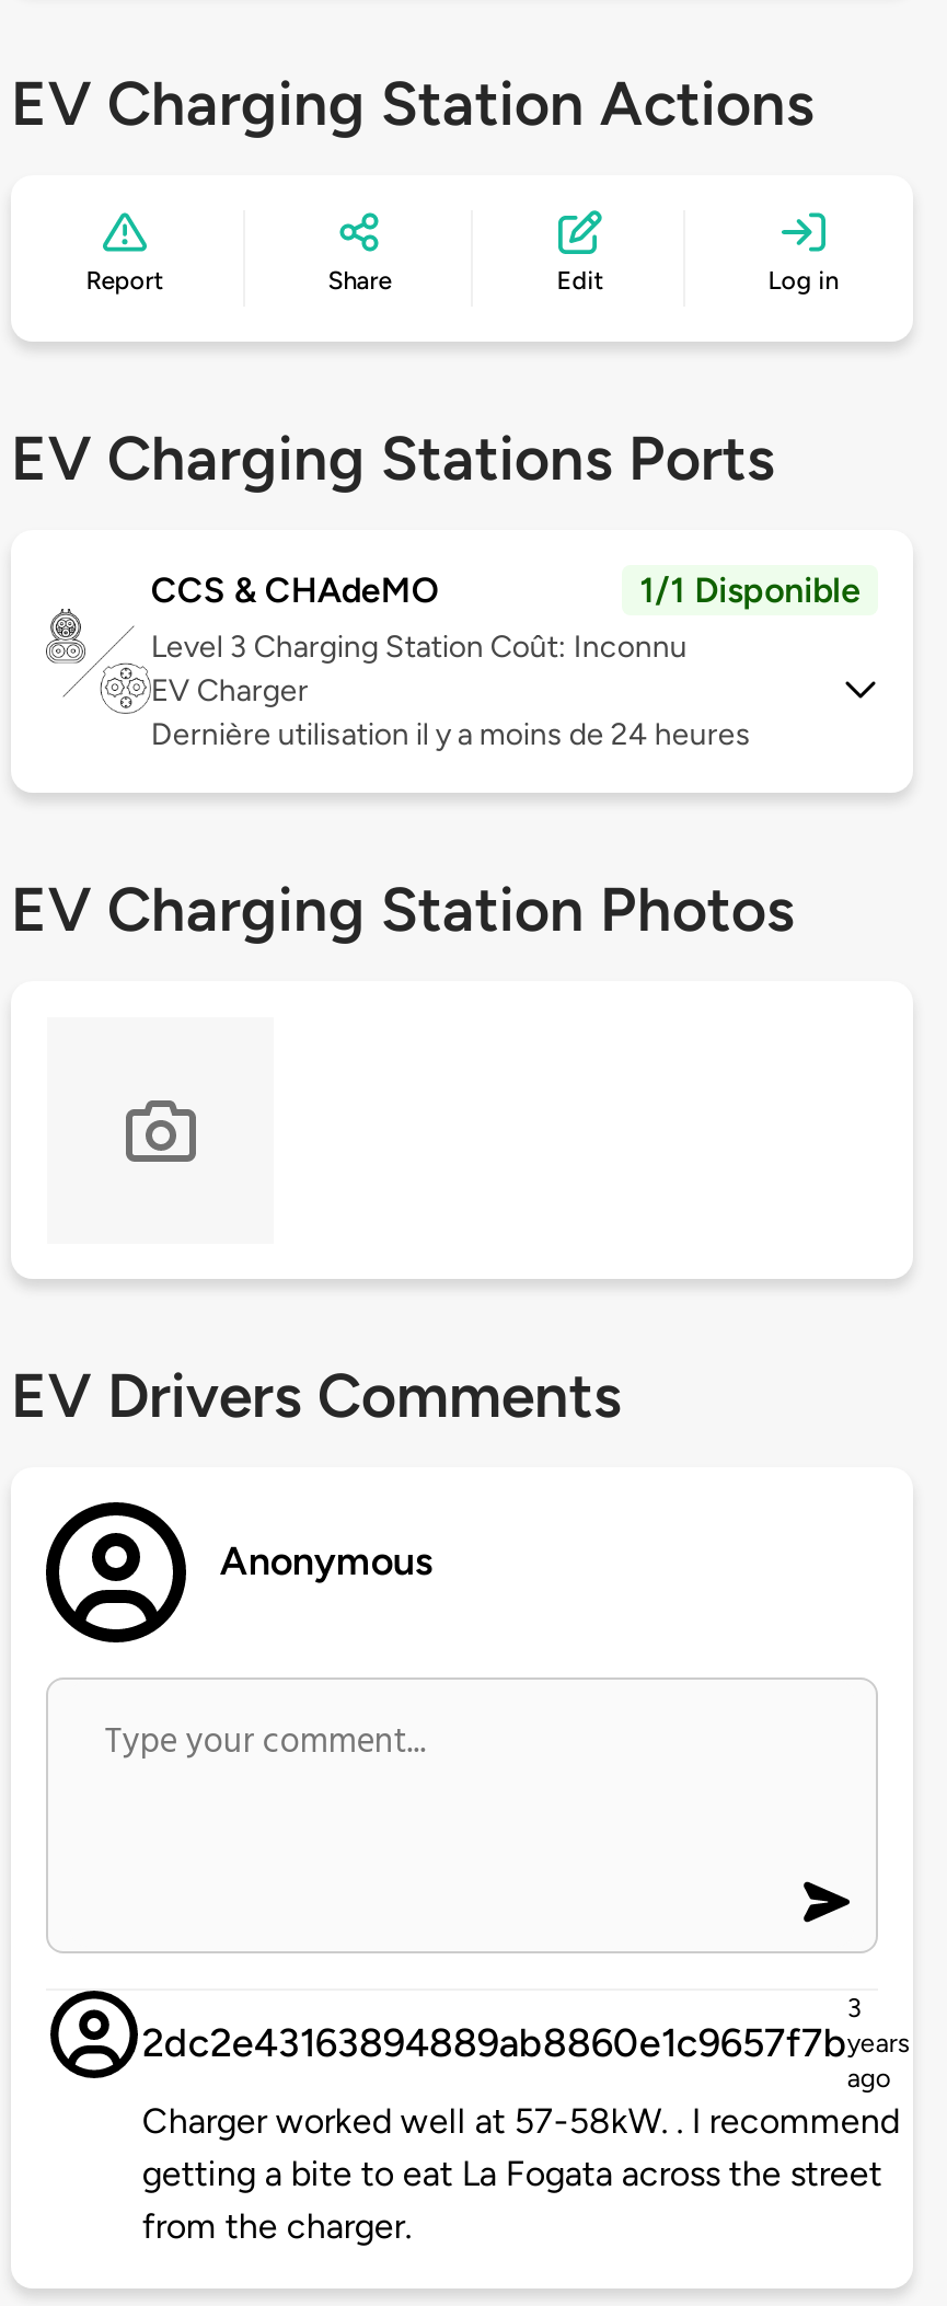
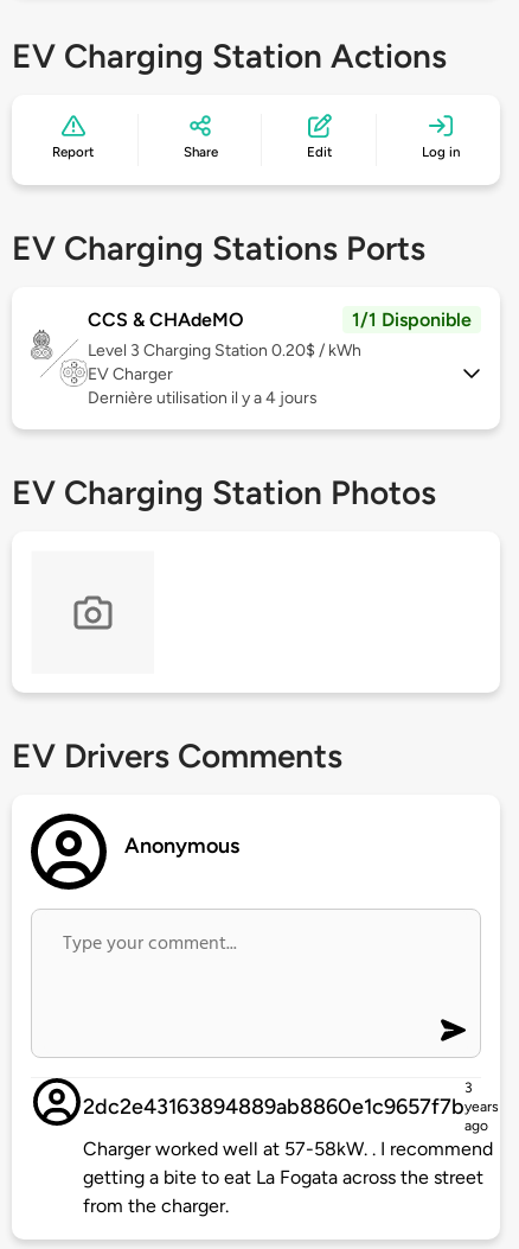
[151,629,687,666] Level 3 Charging Station Coût: Inconnu -> [88,341,361,361] Level 3 Charging Station 0.20$ / kWh
[151,717,751,754] Dernière utilisation il y a moins de 24 heures -> [88,388,317,408] Dernière utilisation il y a 4 jours

